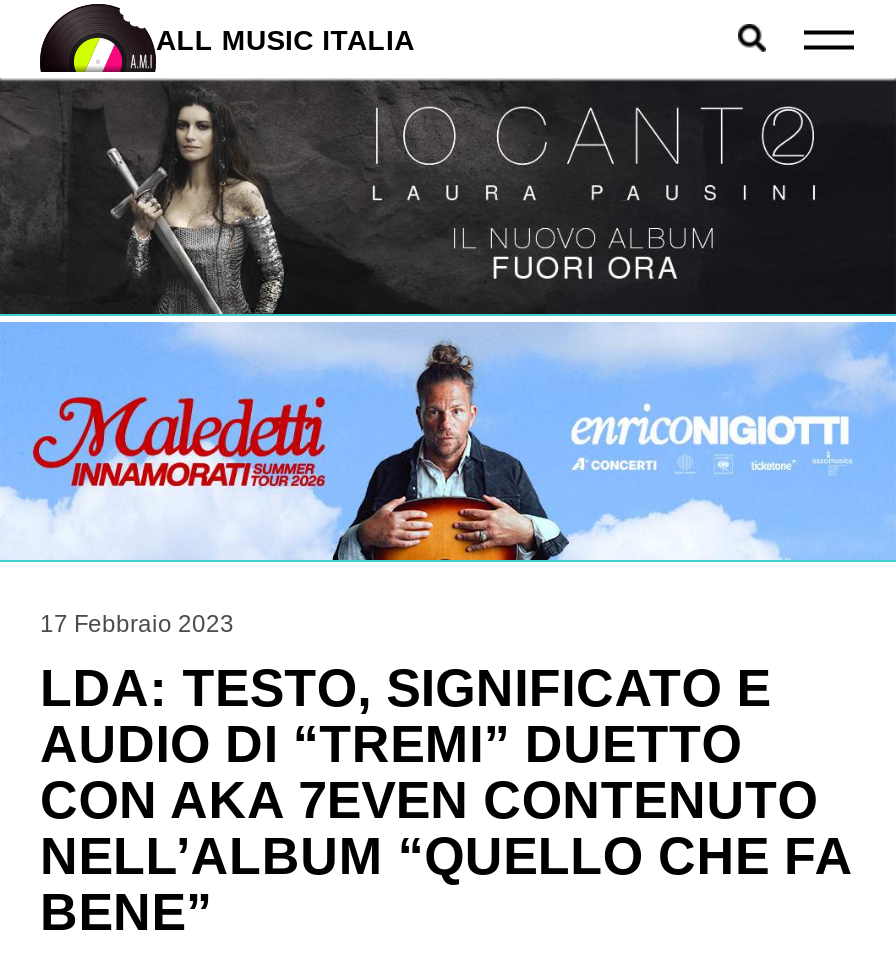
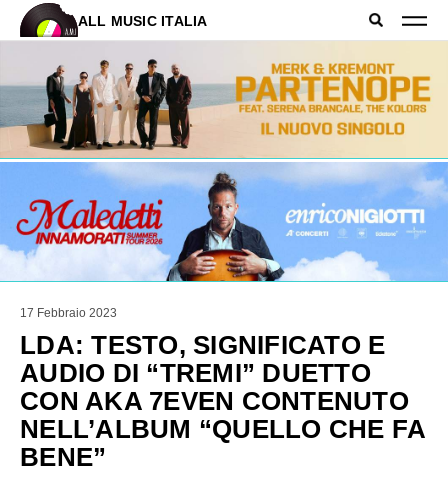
[6,78,890,316] [image] -> [3,41,445,159] [image]

